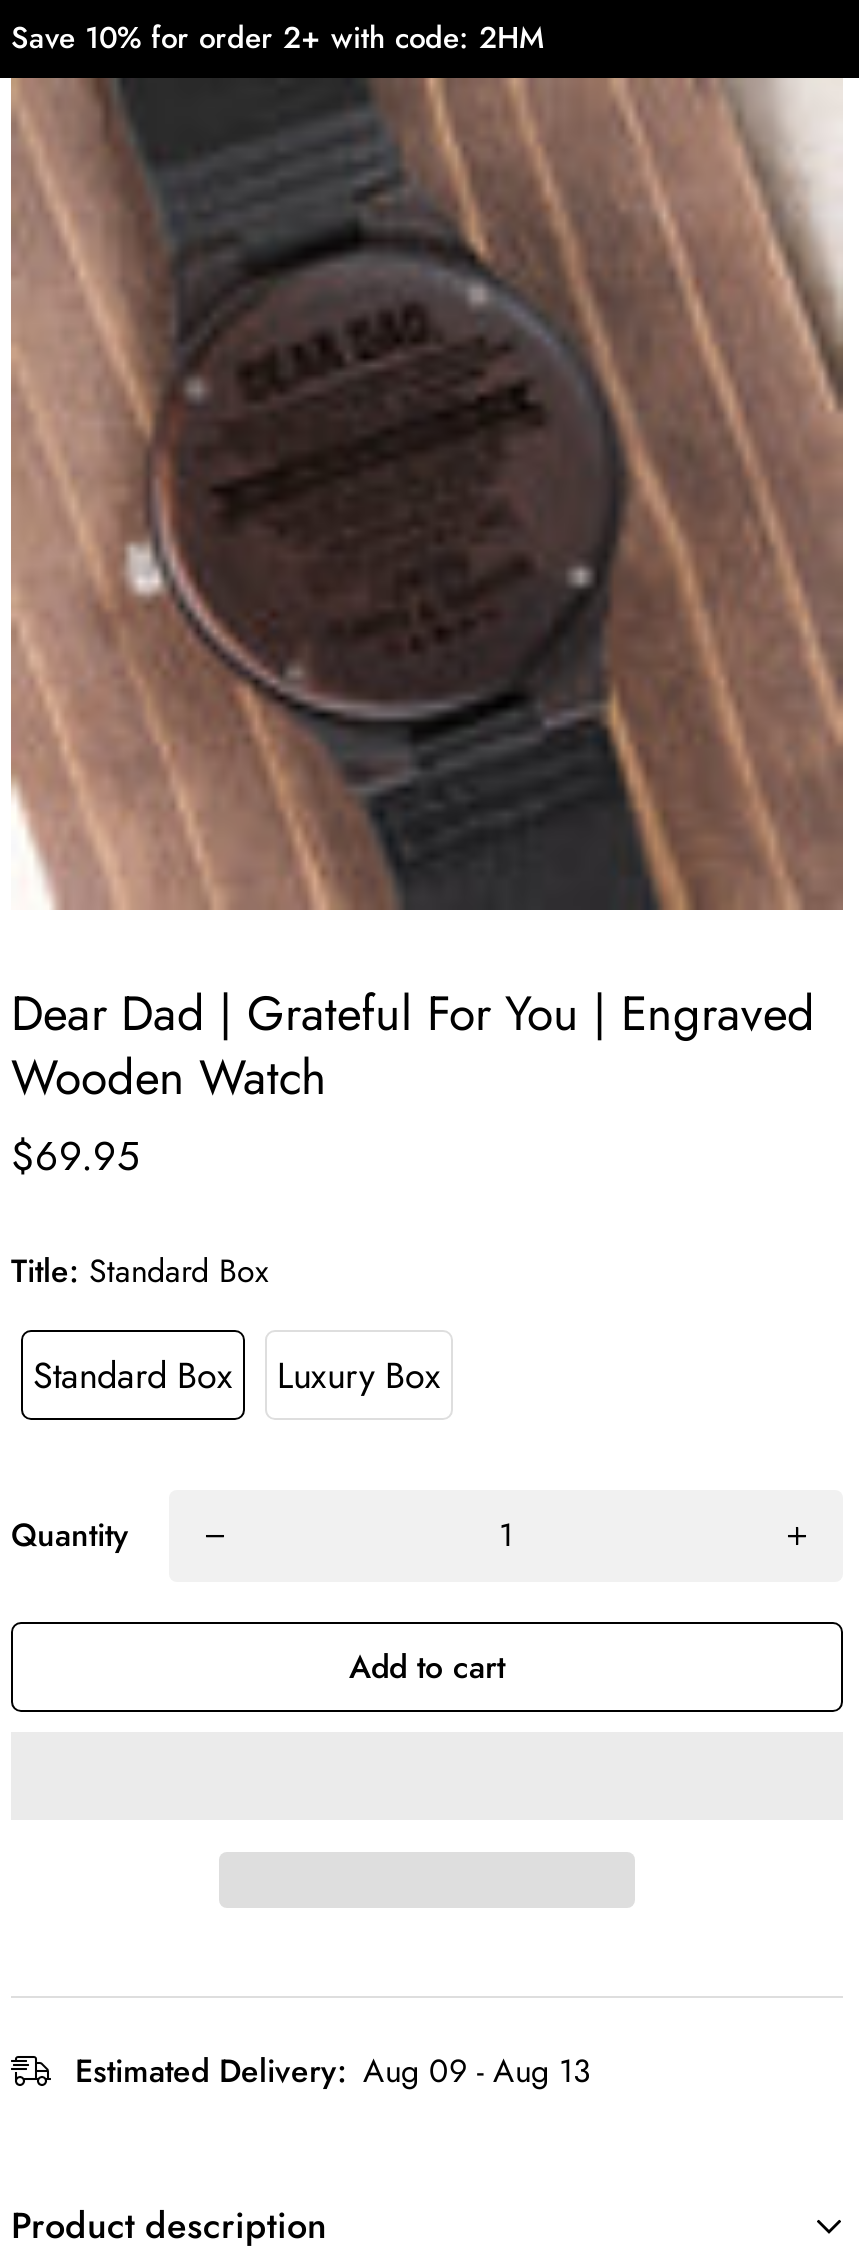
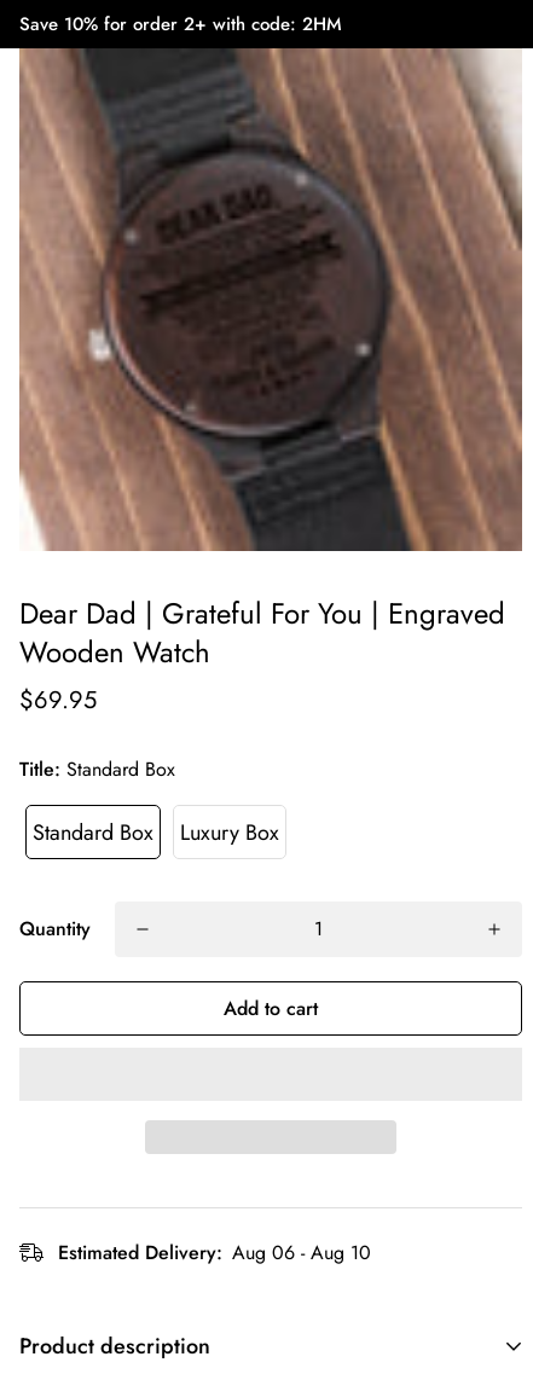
[75,2048,591,2094] Estimated Delivery: Aug 09 - Aug 13 -> [58,1239,371,1266] Estimated Delivery: Aug 06 - Aug 10

